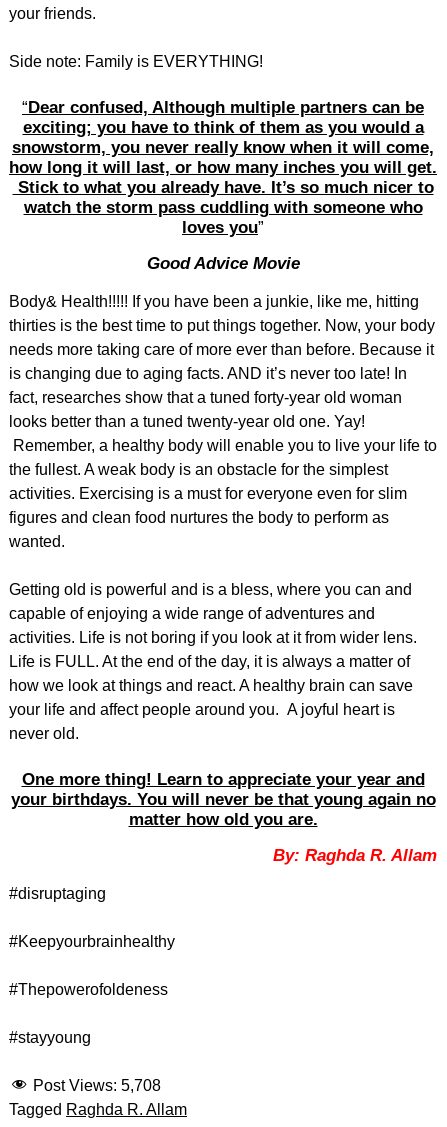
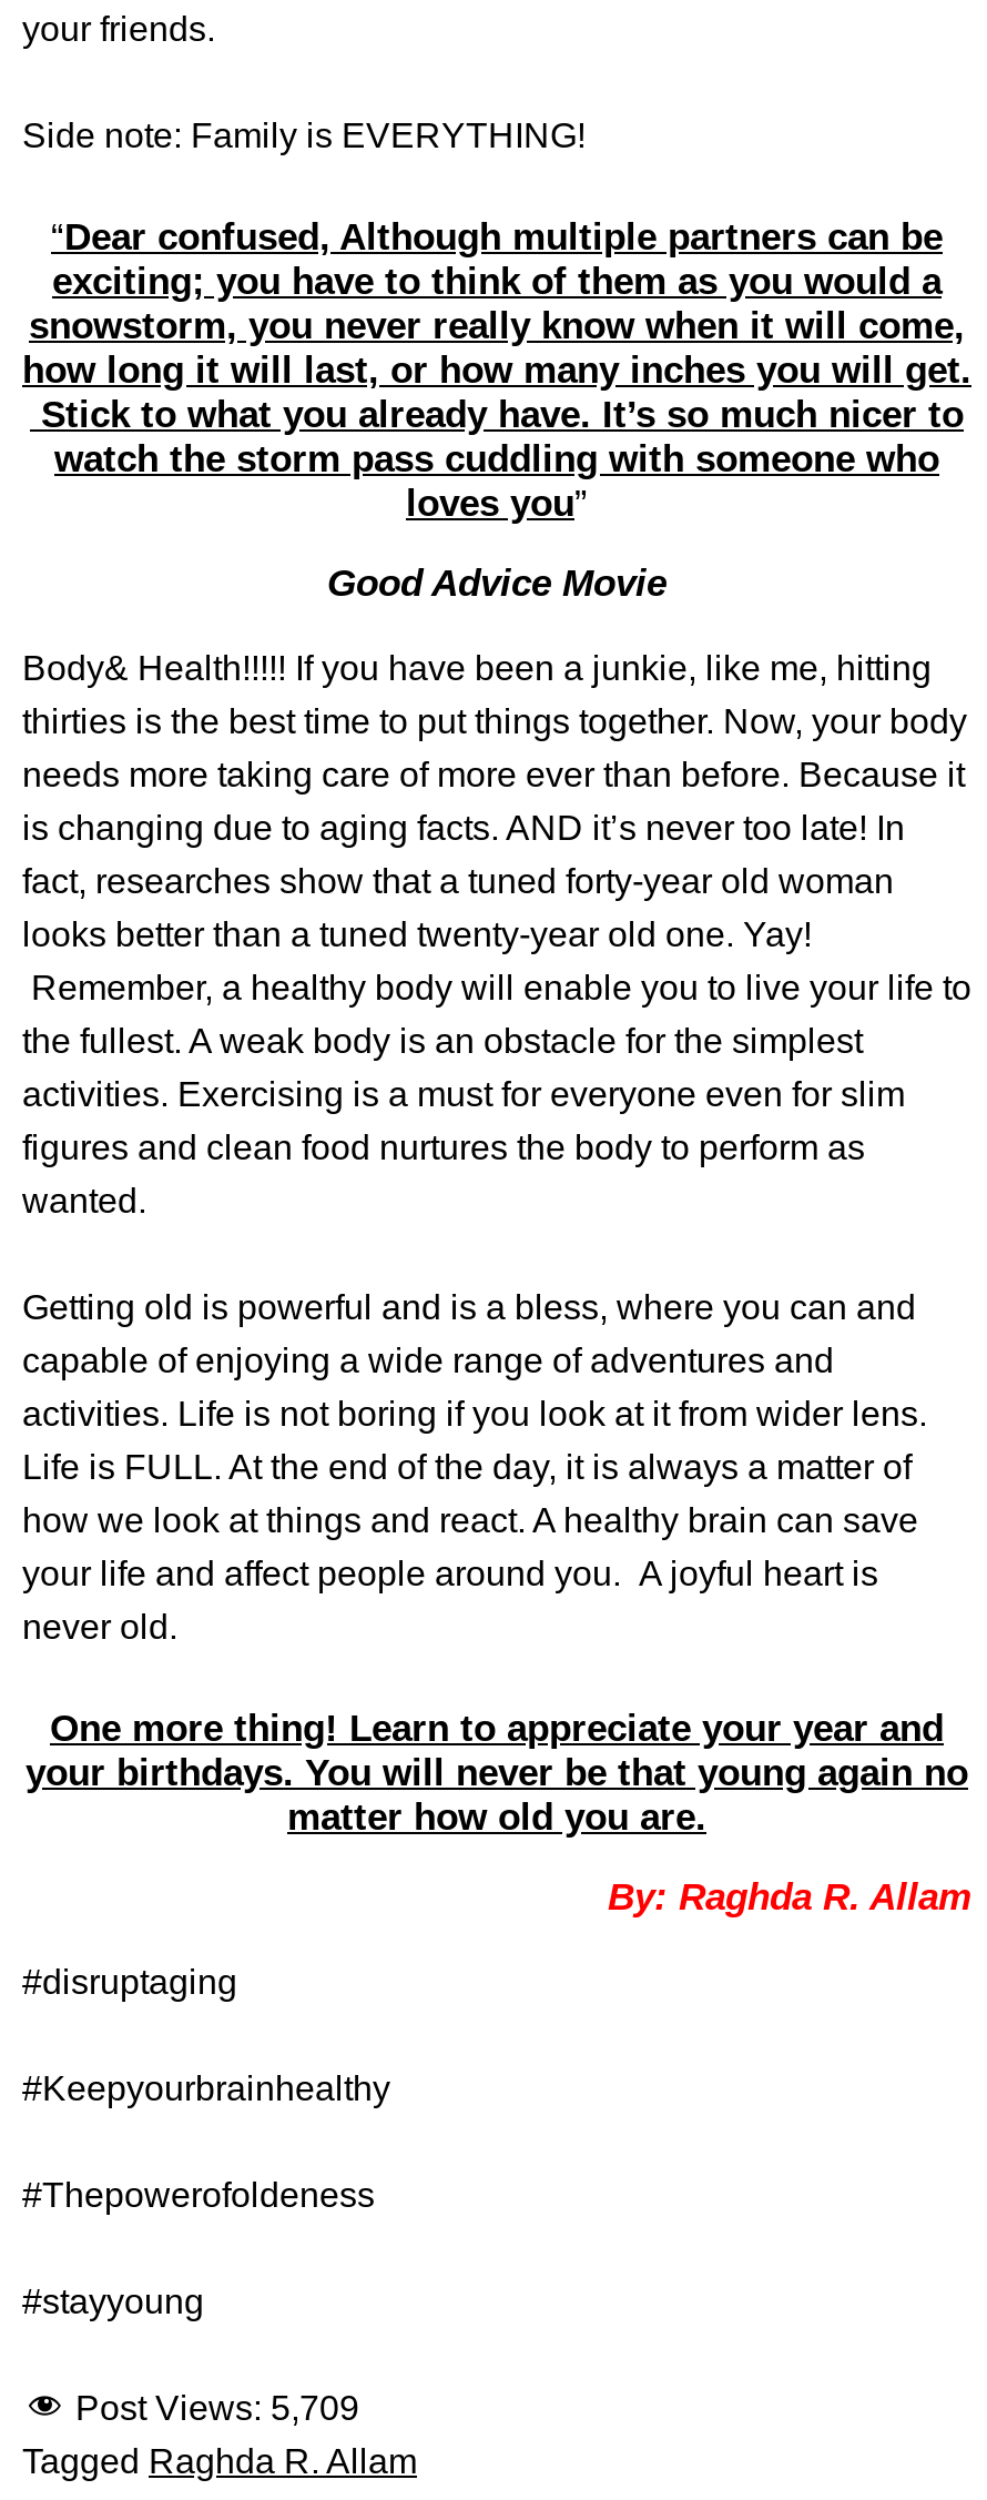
[33,1077,161,1094] Post Views: 5,708 -> [75,2388,359,2426] Post Views: 5,709

